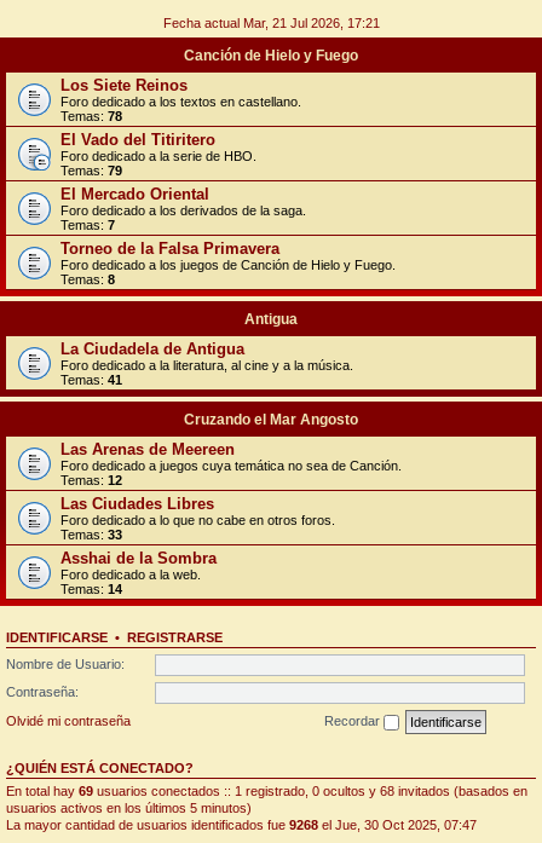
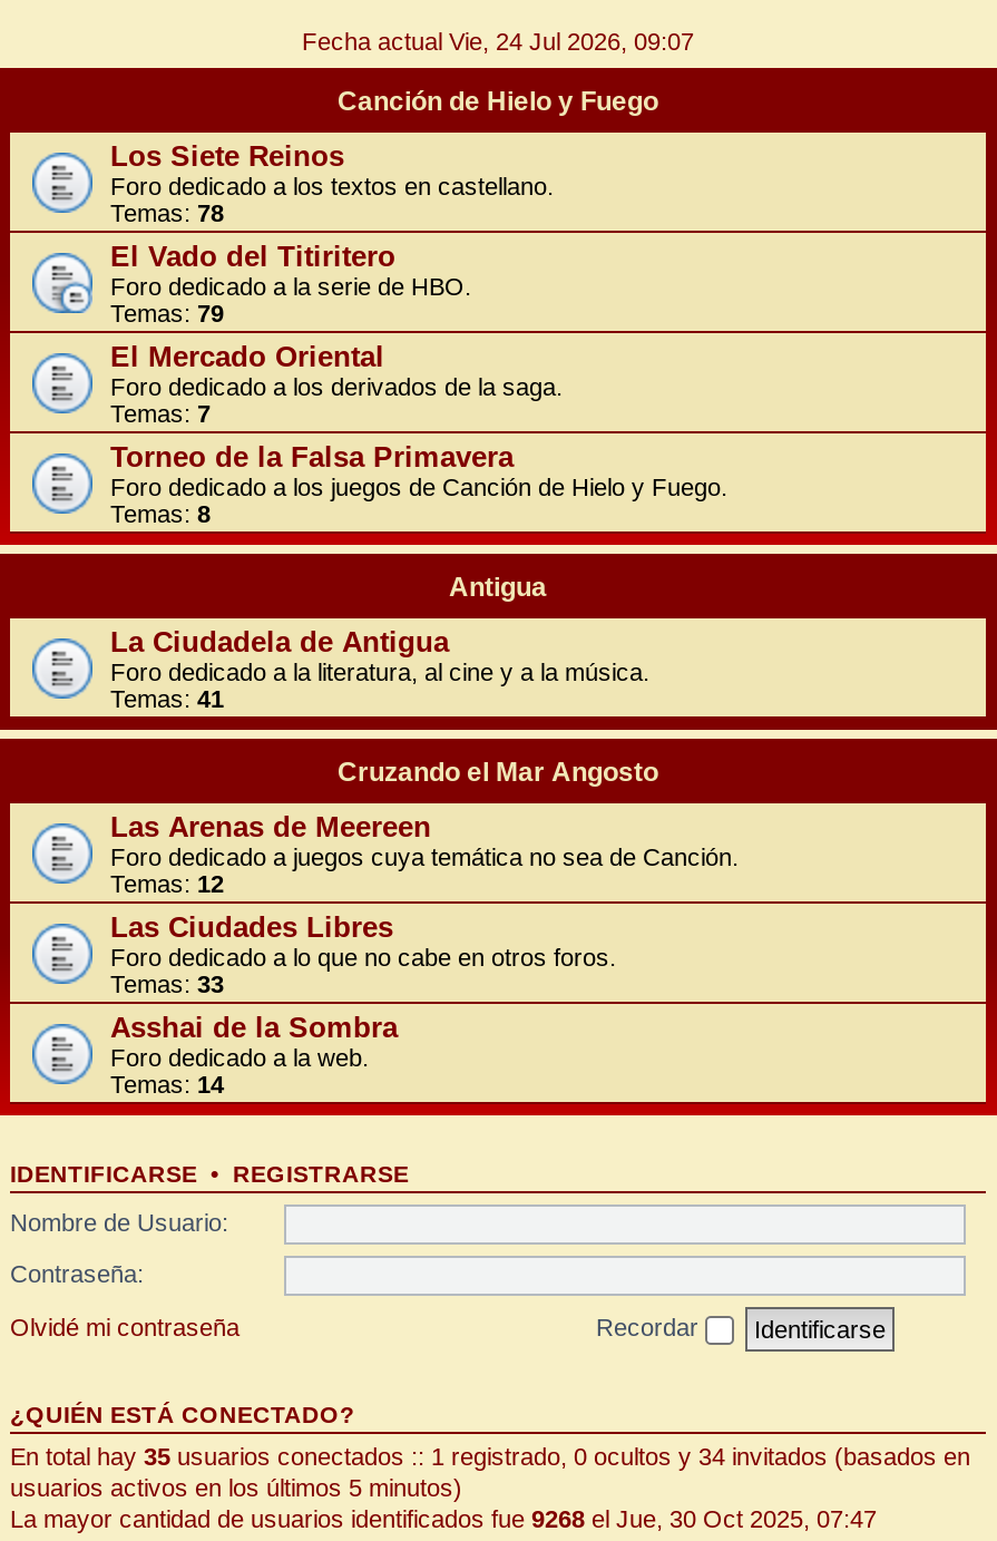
[163,16,379,30] Fecha actual Mar, 21 Jul 2026, 17:21 -> [302,28,694,55] Fecha actual Vie, 24 Jul 2026, 09:07
[6,783,527,798] En total hay 69 usuarios conectados :: 1 registrado, 0 ocultos y 68 invitados (basados en -> [10,1442,970,1469] En total hay 35 usuarios conectados :: 1 registrado, 0 ocultos y 34 invitados (basados en

